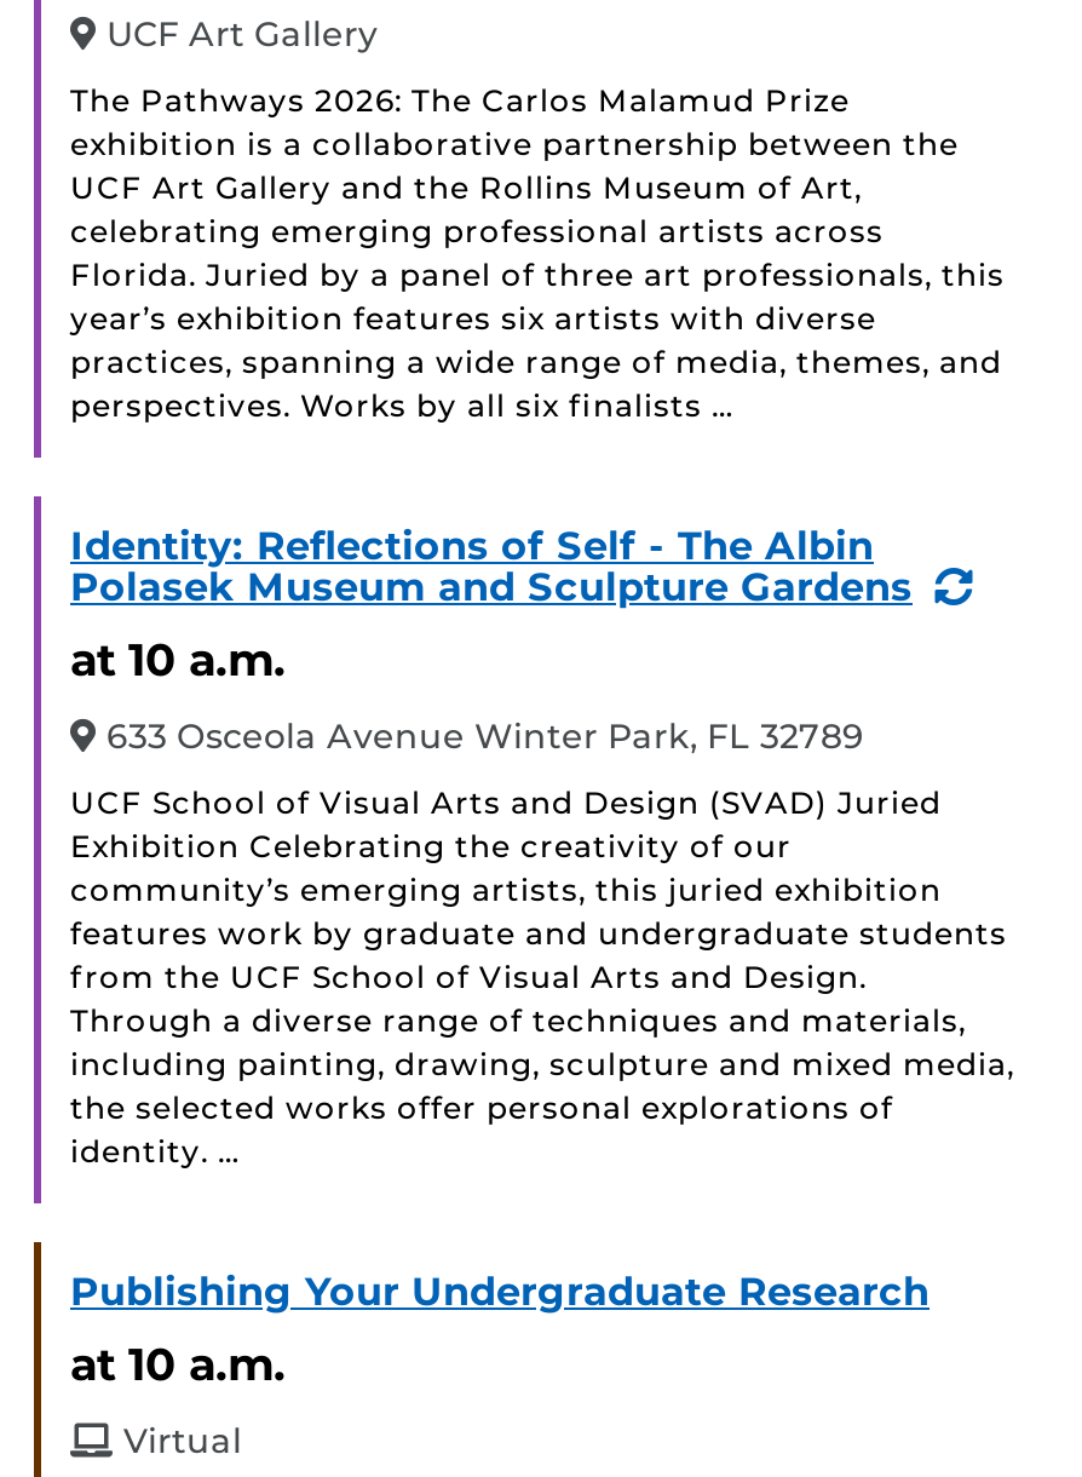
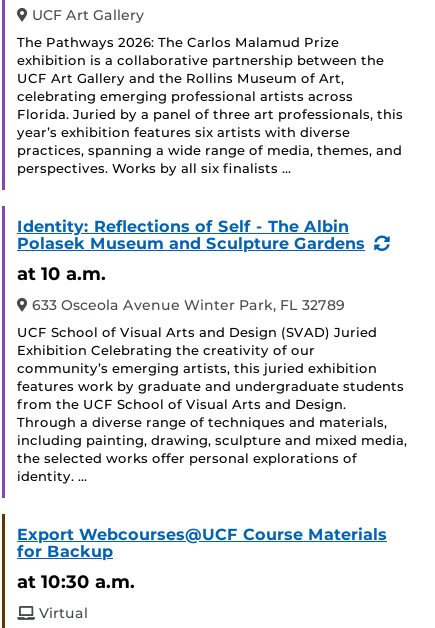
[70,1269,930,1393] Publishing Your Undergraduate Research | at 10 a.m. -> [17,525,387,593] Export Webcourses@UCF Course Materials | for Backup | at 10:30 a.m.

